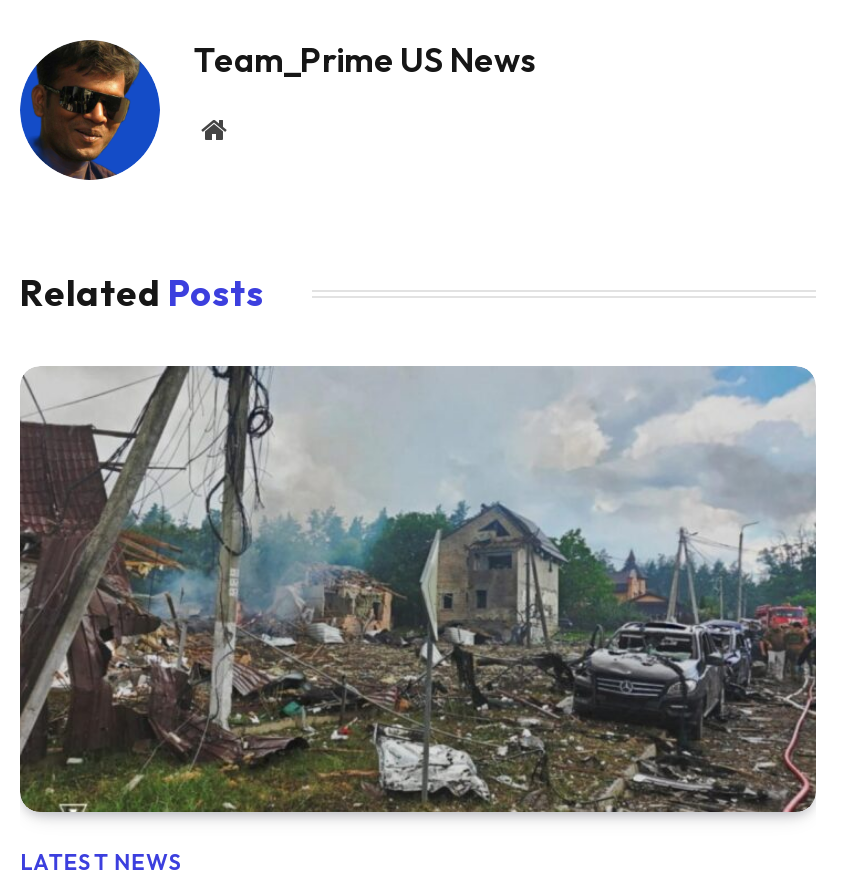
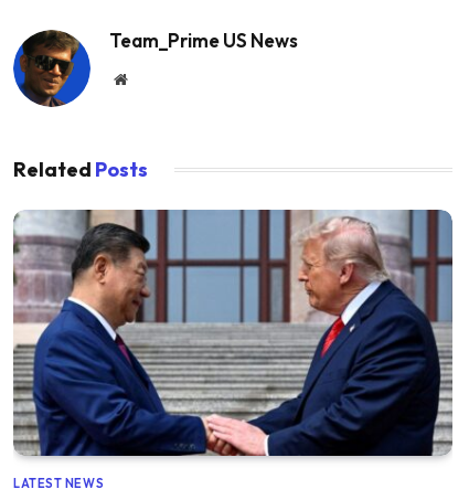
[18,364,816,814] [image] -> [13,209,452,456] [image]

